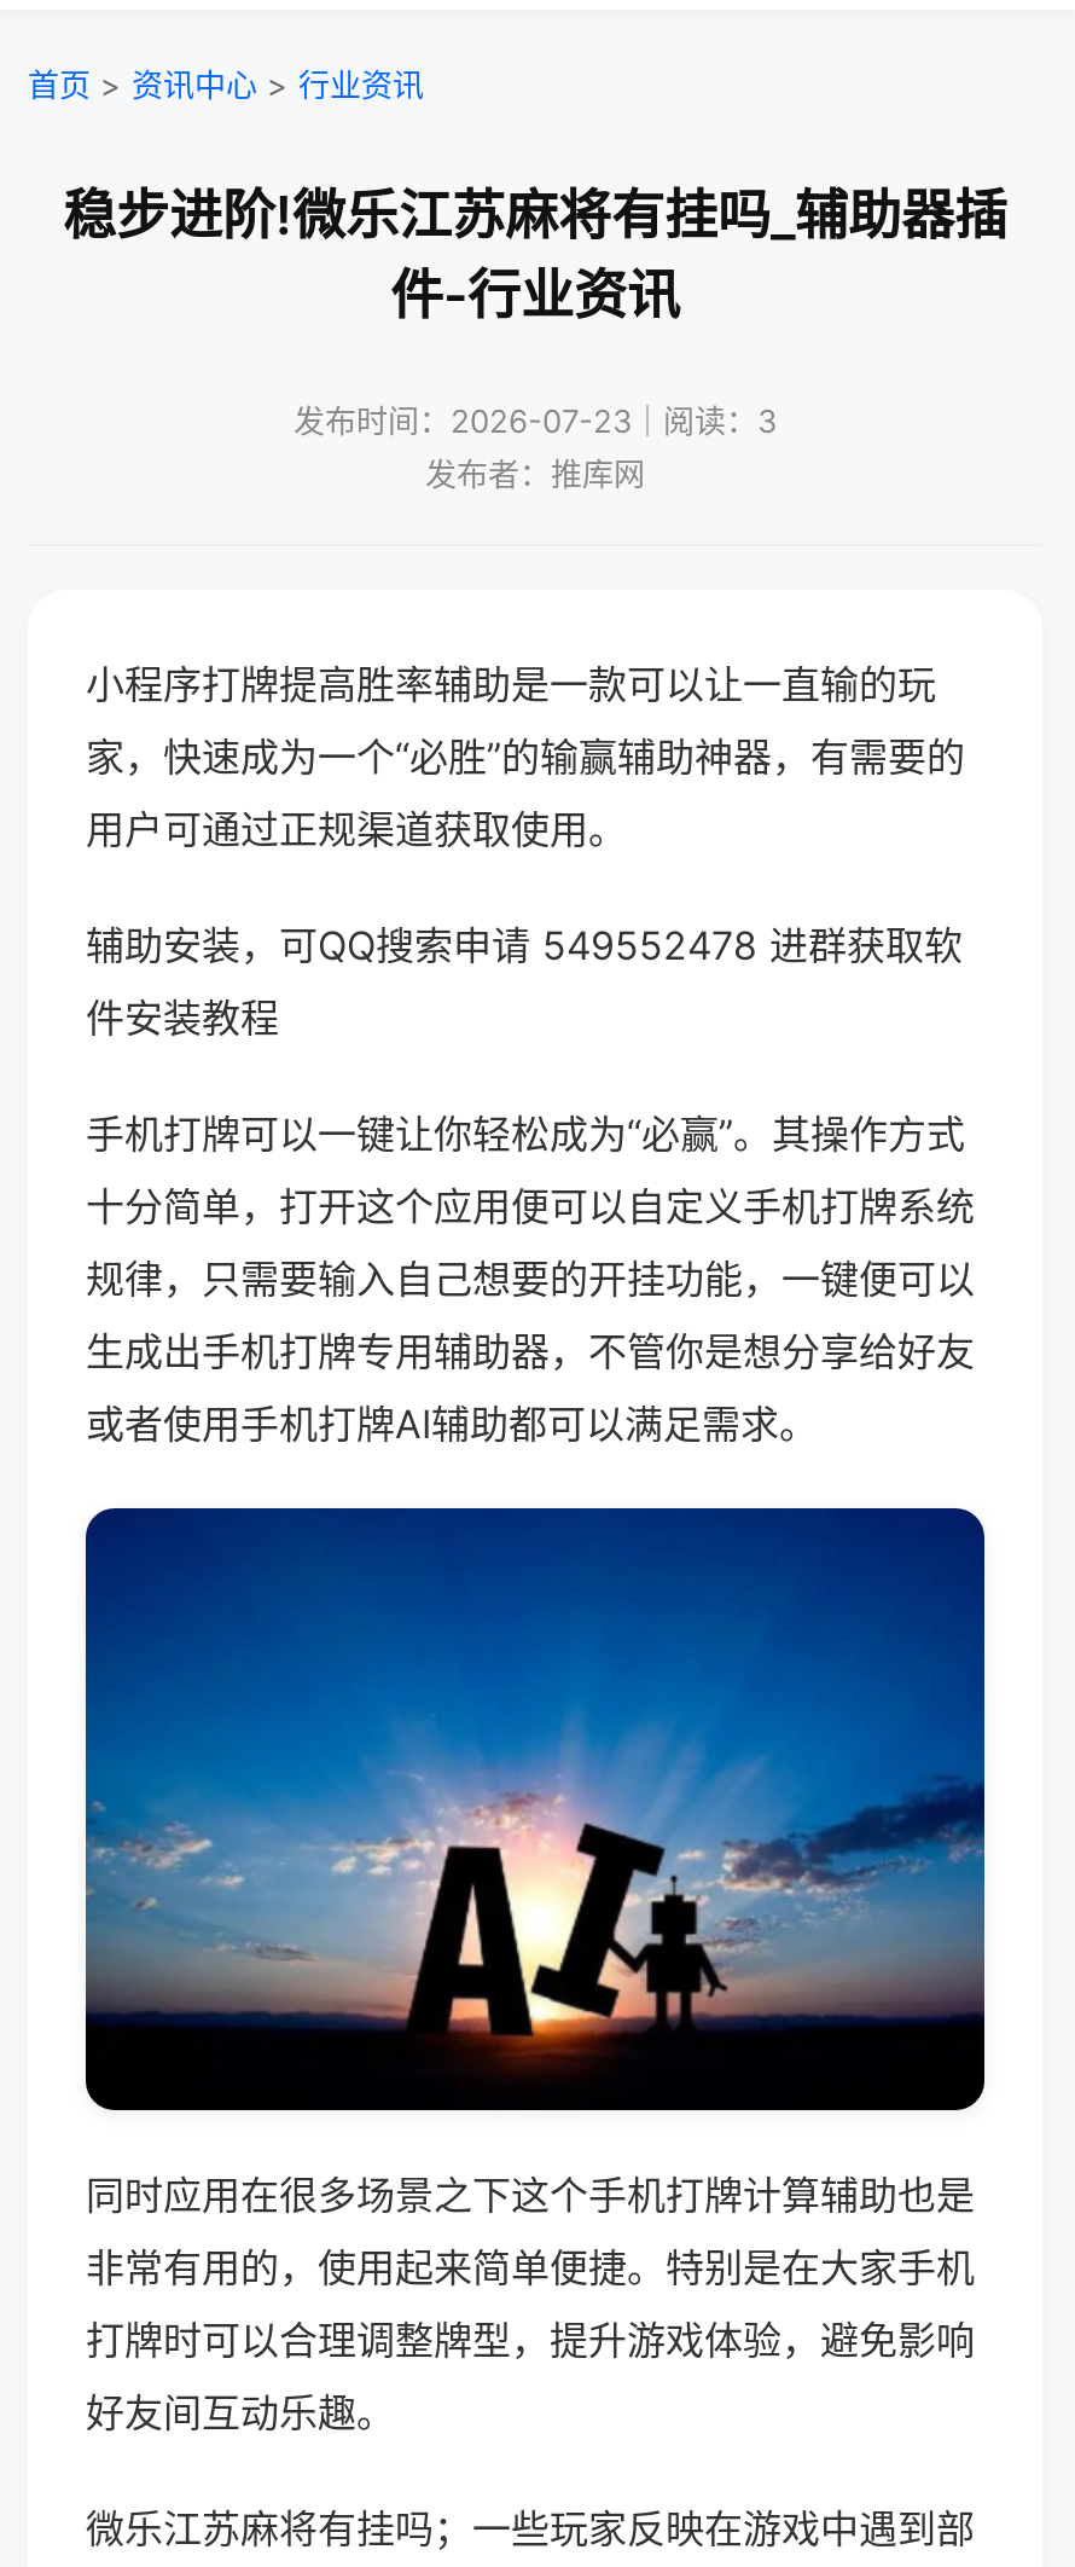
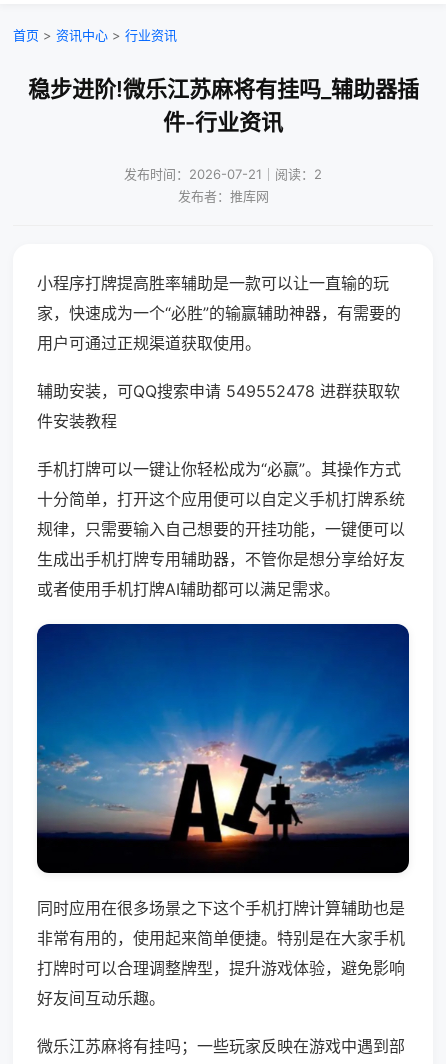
[294,401,777,440] 发布时间：2026-07-23｜阅读：3 -> [124,166,322,182] 发布时间：2026-07-21｜阅读：2

